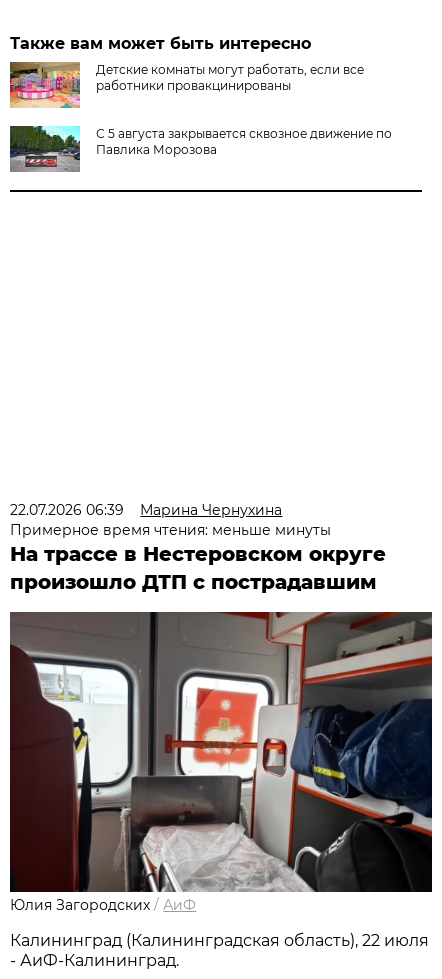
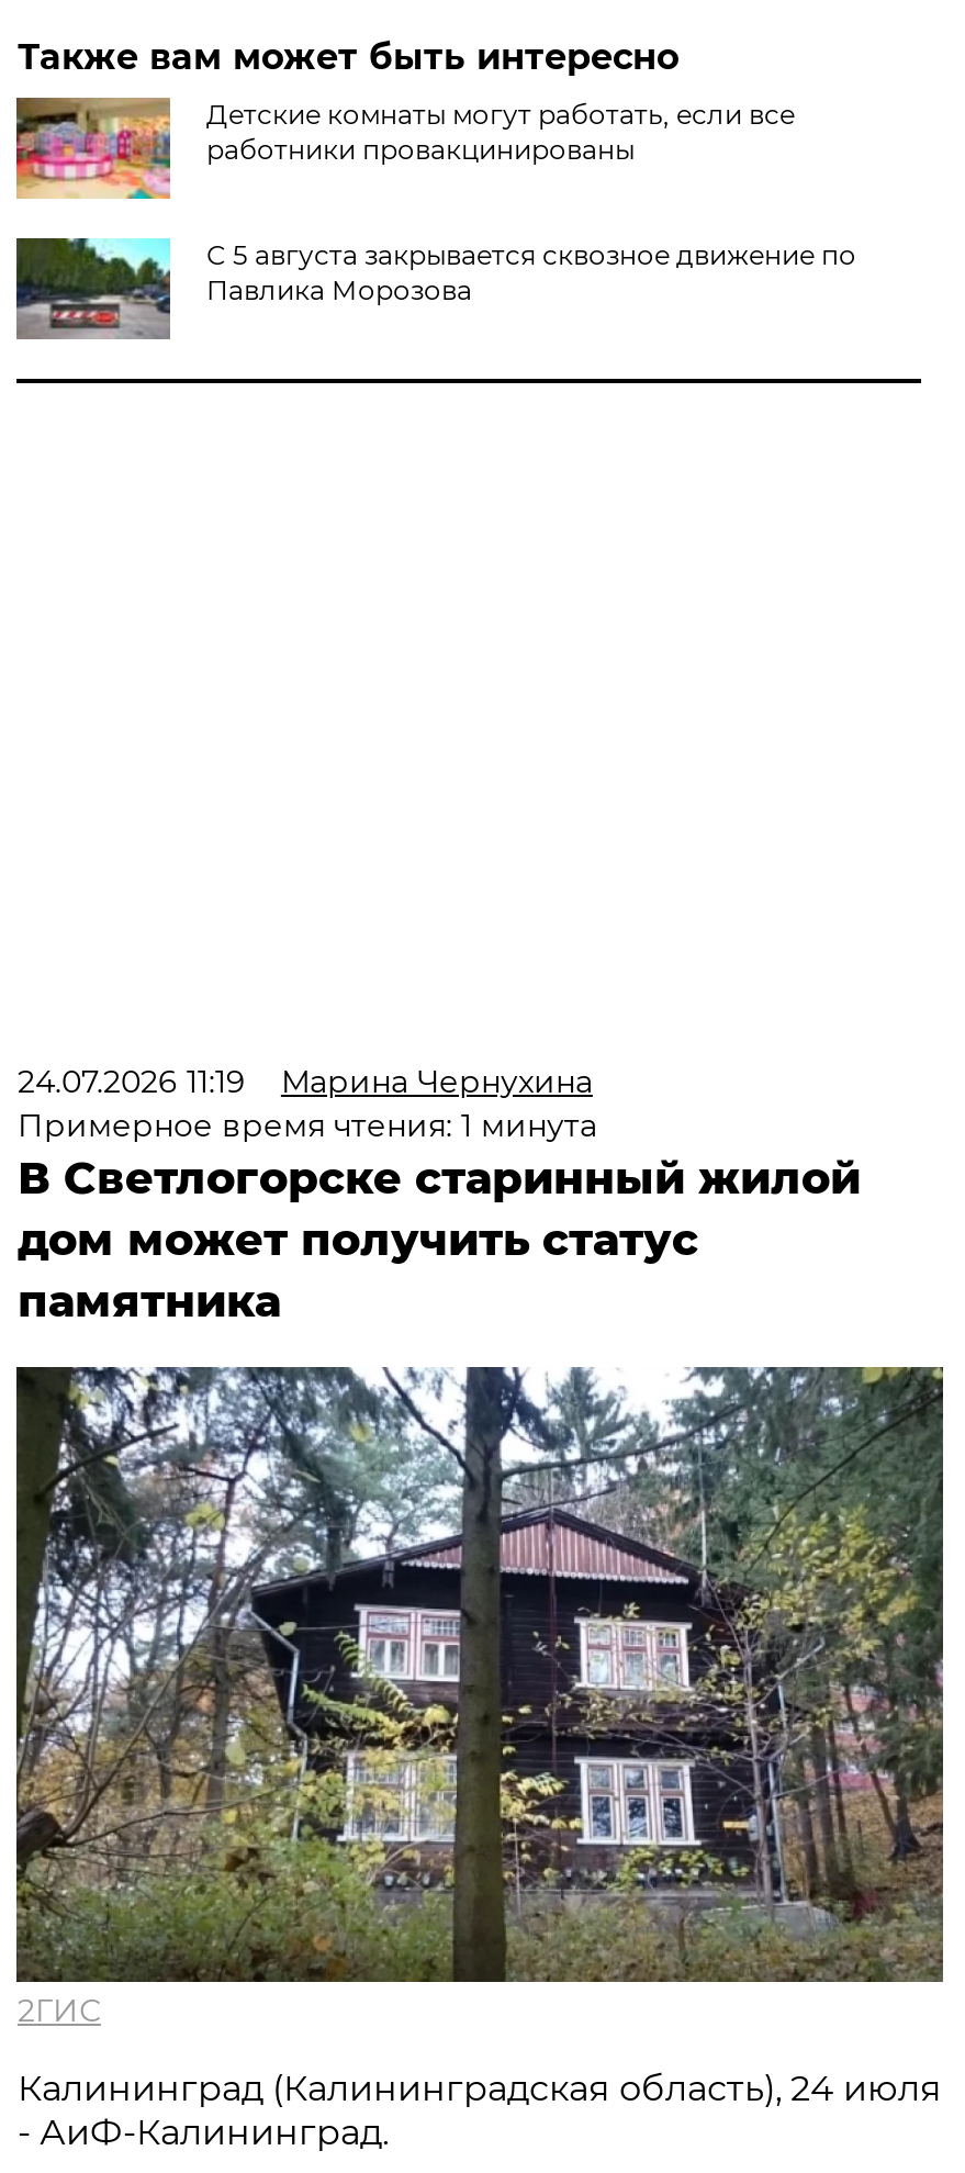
[10,501,282,519] 22.07.2026 06:39 Марина Чернухина -> [17,1062,593,1101] 24.07.2026 11:19 Марина Чернухина
[10,521,386,594] Примерное время чтения: меньше минуты | На трассе в Нестеровском округе | произошло ДТП с пострадавшим -> [17,1106,860,1328] Примерное время чтения: 1 минута | В Светлогорске старинный жилой | дом может получить статус | памятника
[10,611,433,914] [image] | Юлия Загородских / АиФ -> [14,1365,945,2030] [image] | 2ГИС
[10,931,429,950] Калининград (Калининградская область), 22 июля -> [17,2068,942,2109] Калининград (Калининградская область), 24 июля

